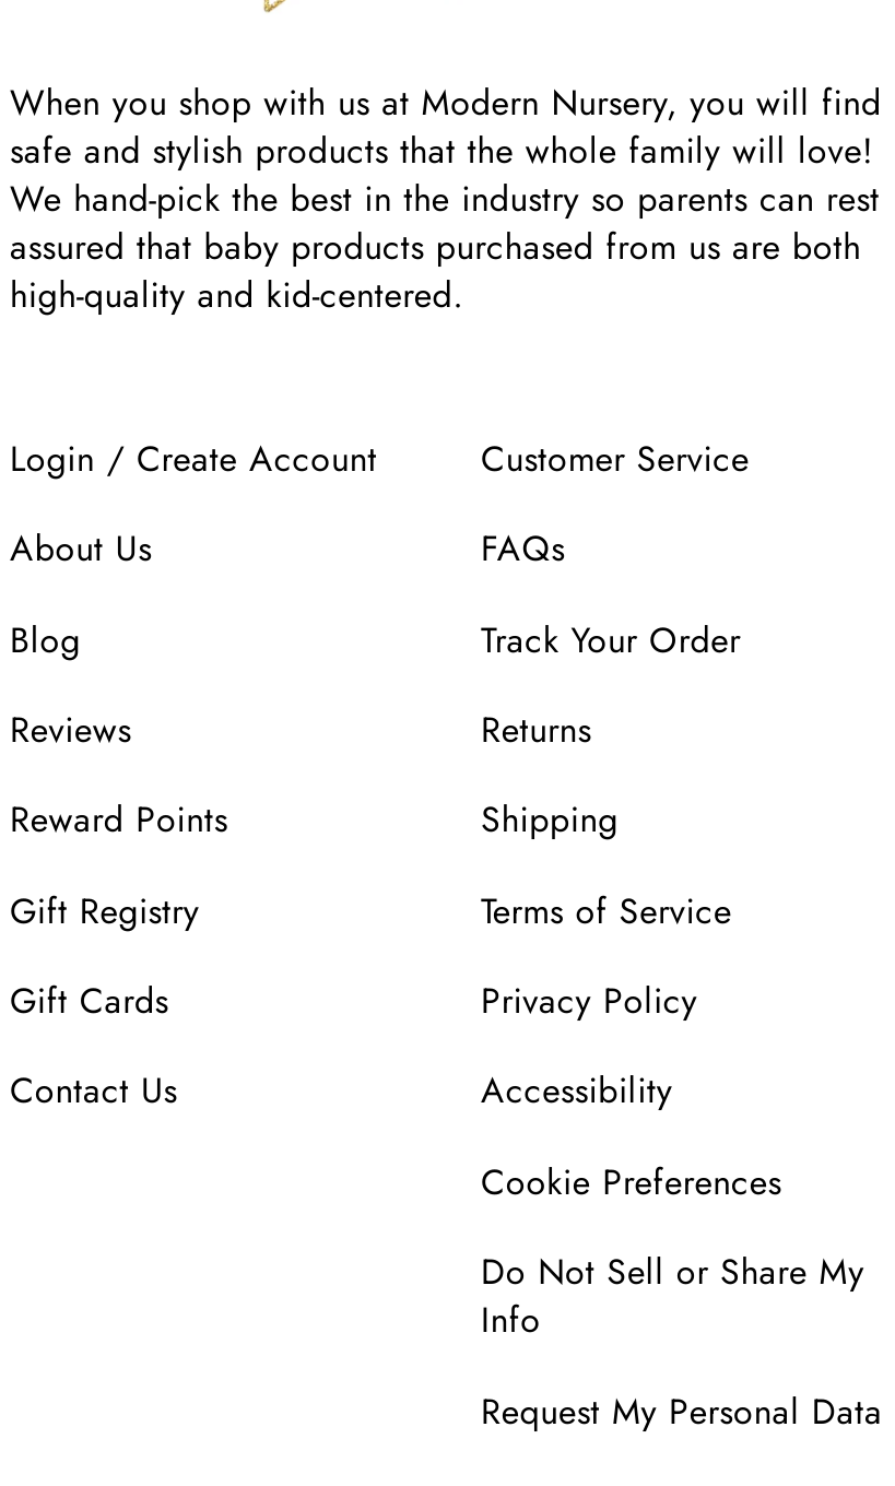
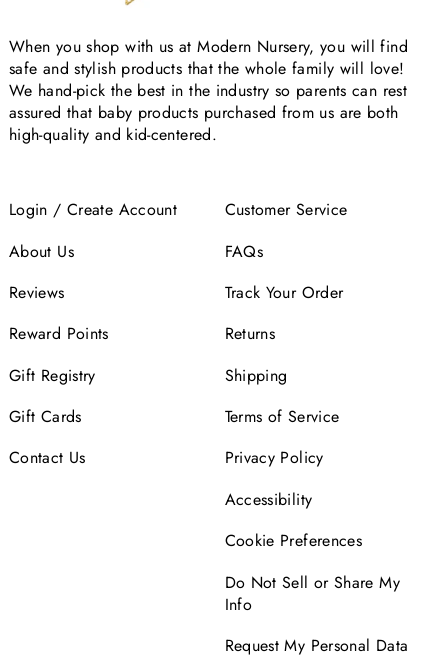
[10,614,81,664] Blog -> none
moved [10,704,228,1116] -> [9,281,109,469]: Reviews | Reward Points | Gift Registry | Gift Cards | Contact Us

